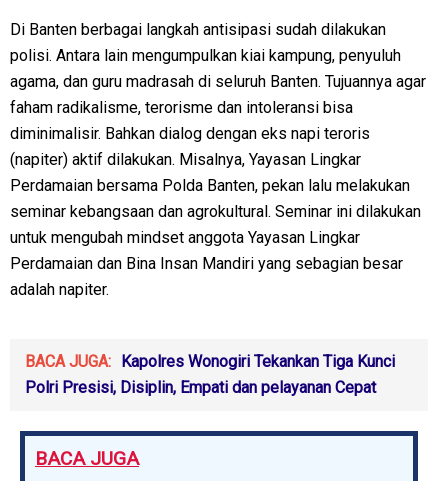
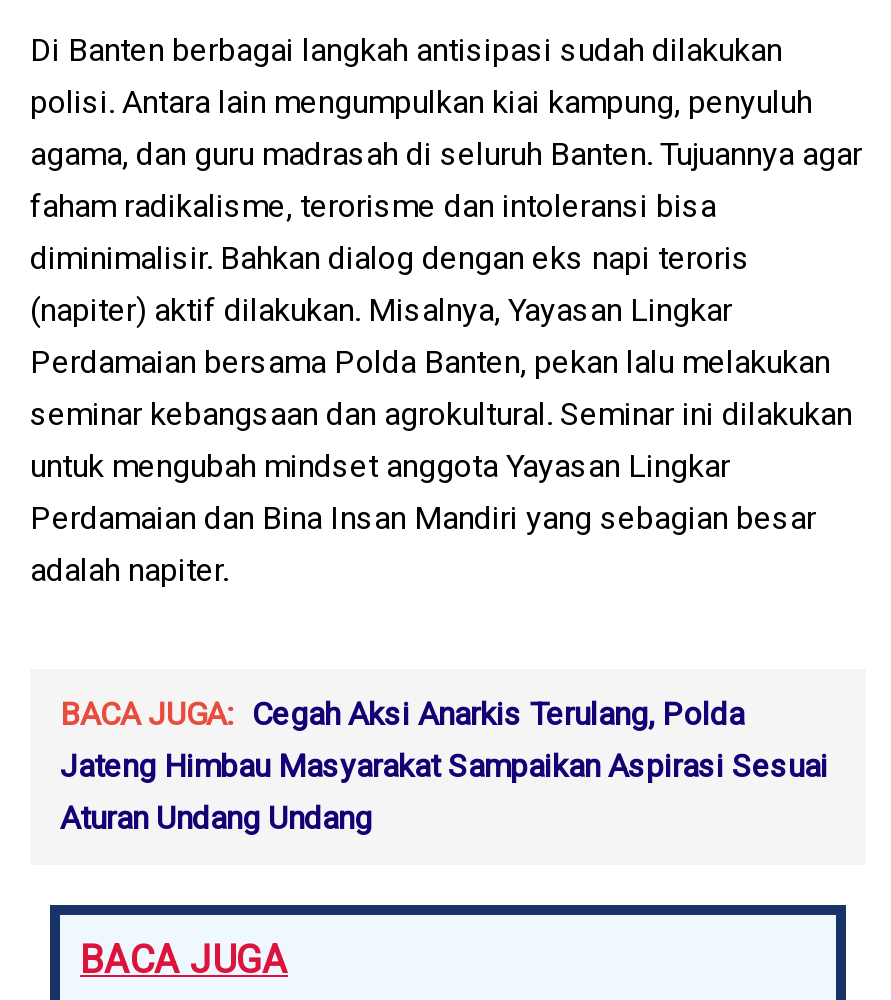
[25,352,395,397] BACA JUGA: Kapolres Wonogiri Tekankan Tiga Kunci | Polri Presisi, Disiplin, Empati dan pelayanan Cepat -> [60,696,828,838] BACA JUGA: Cegah Aksi Anarkis Terulang, Polda | Jateng Himbau Masyarakat Sampaikan Aspirasi Sesuai | Aturan Undang Undang

